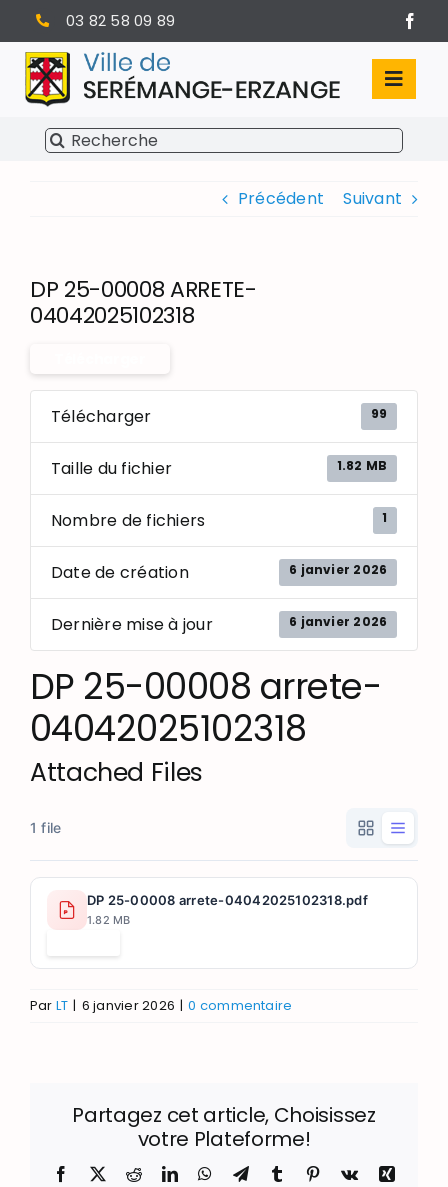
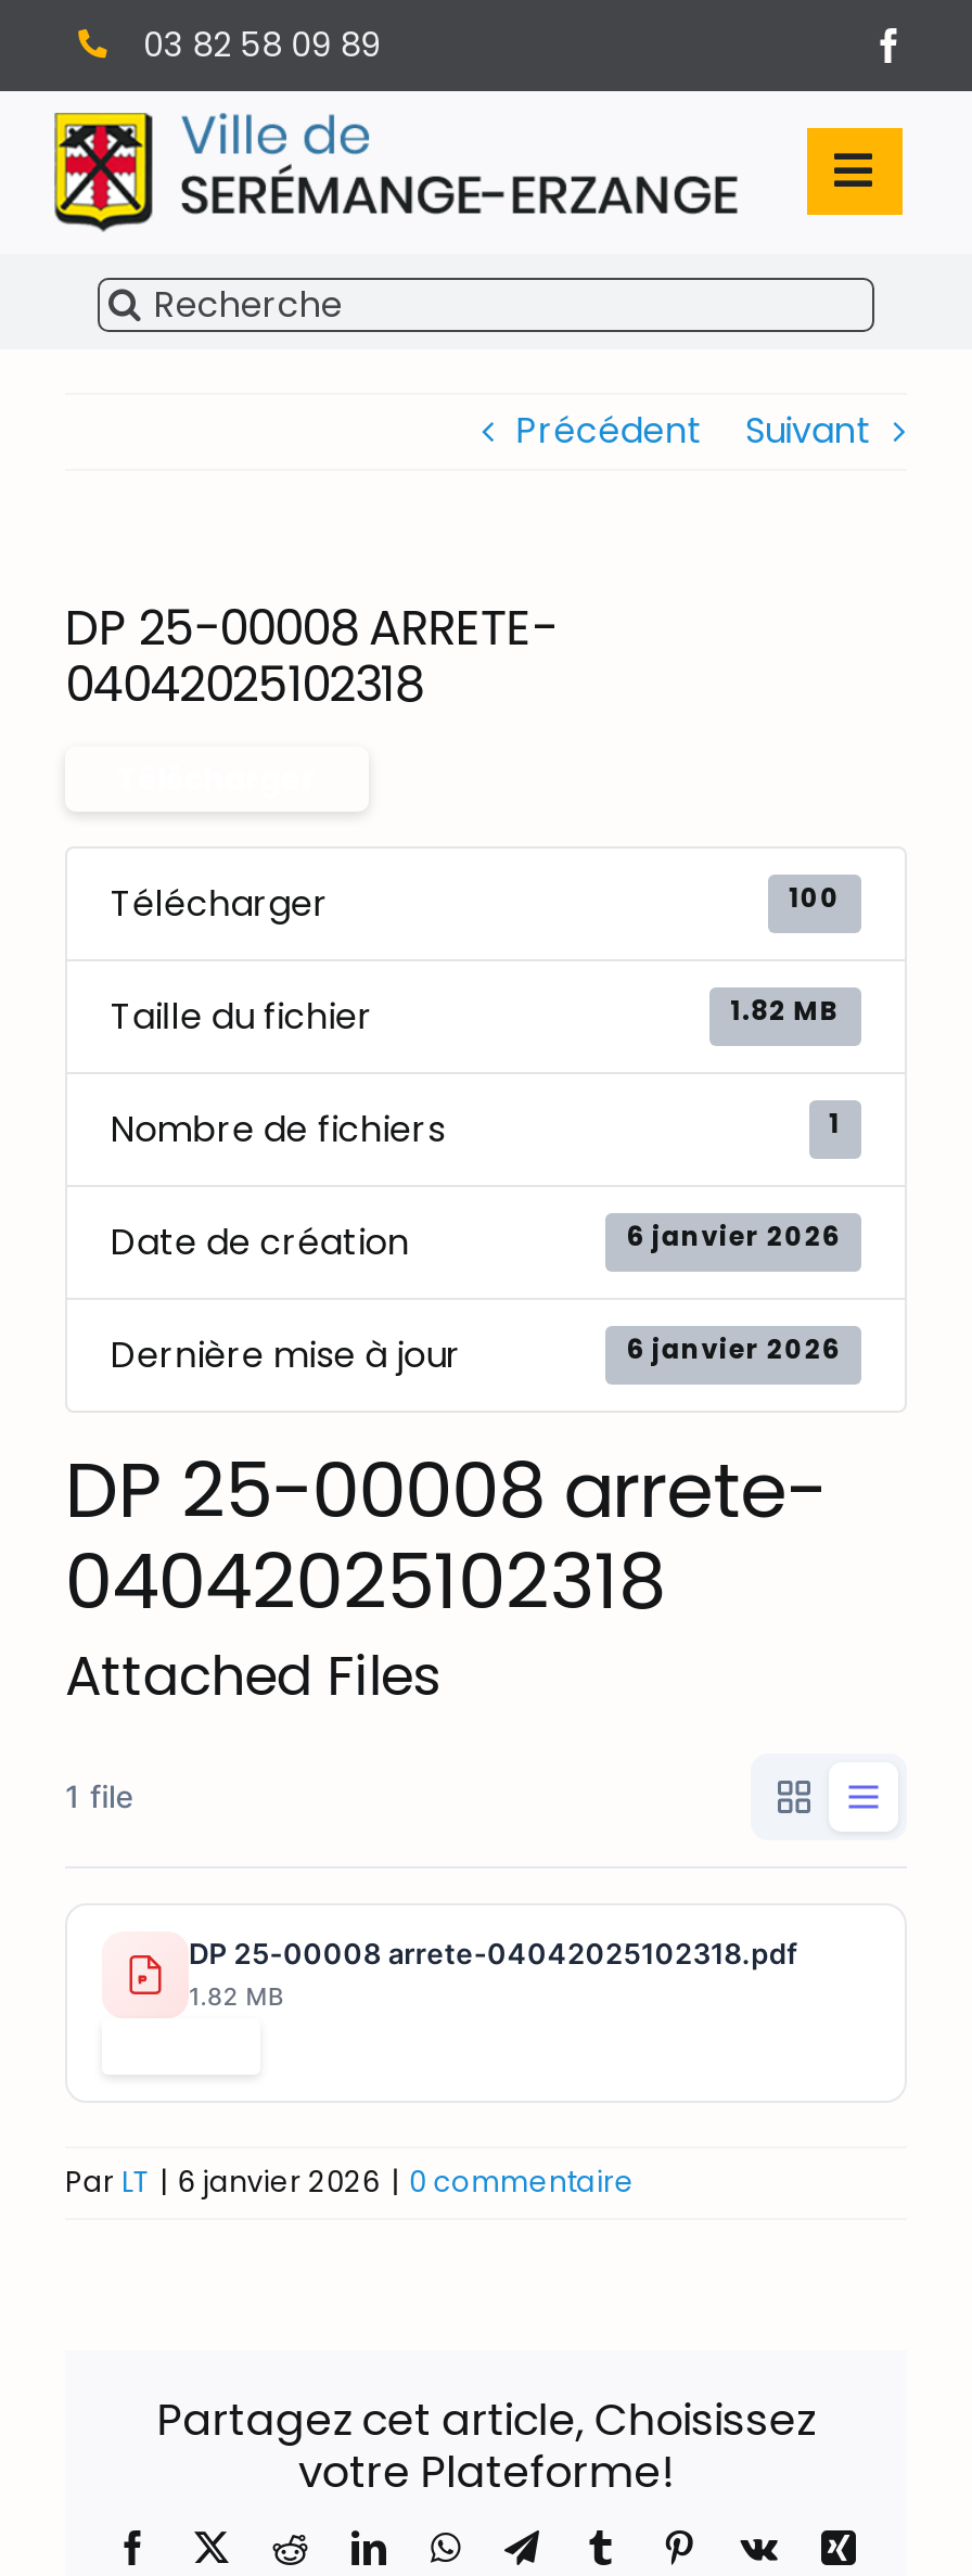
[371,405,387,422] 99 -> [789,879,841,916] 100

